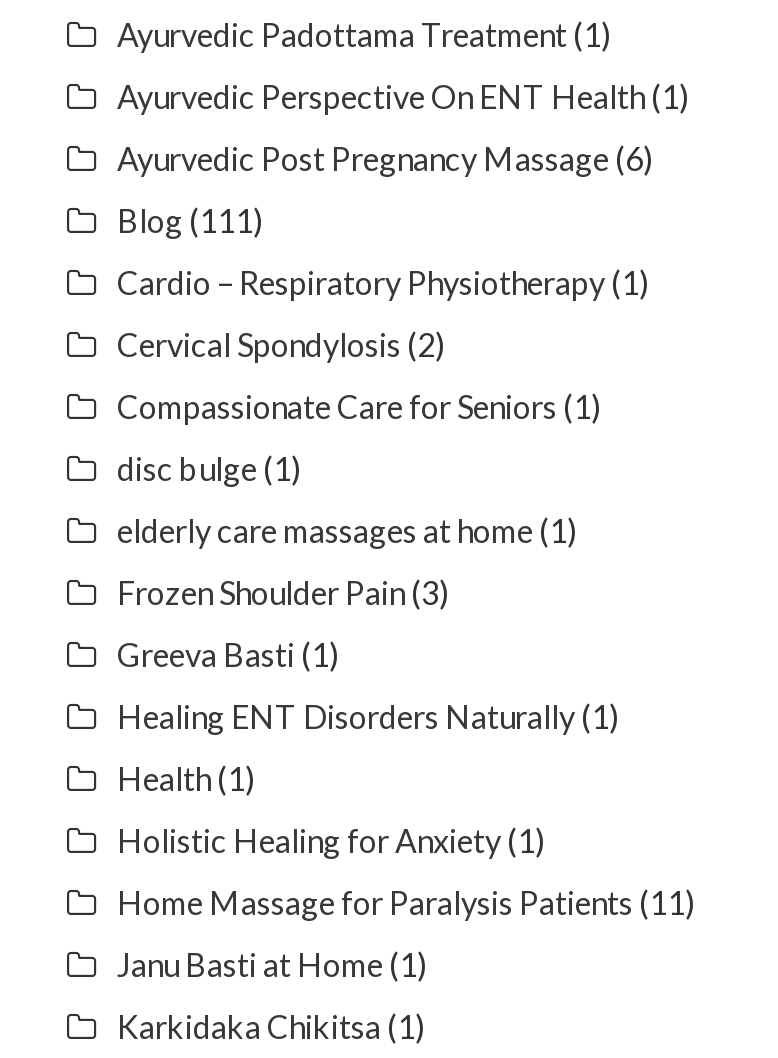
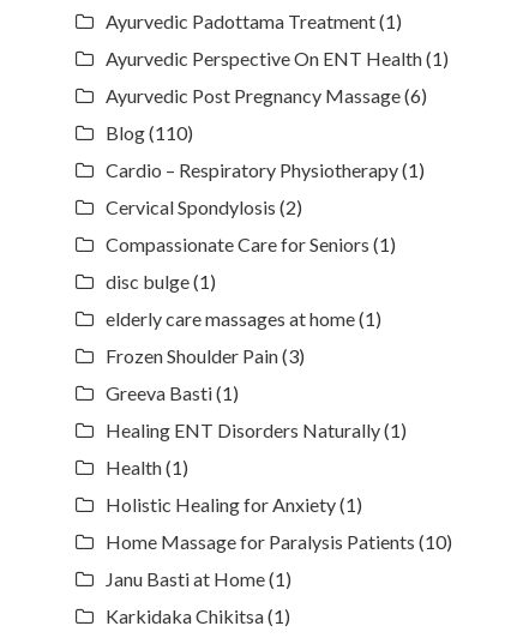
[117,202,263,240] Blog (111) -> [106,122,193,144] Blog (110)
[117,884,695,922] Home Massage for Paralysis Patients (11) -> [106,531,452,553] Home Massage for Paralysis Patients (10)

